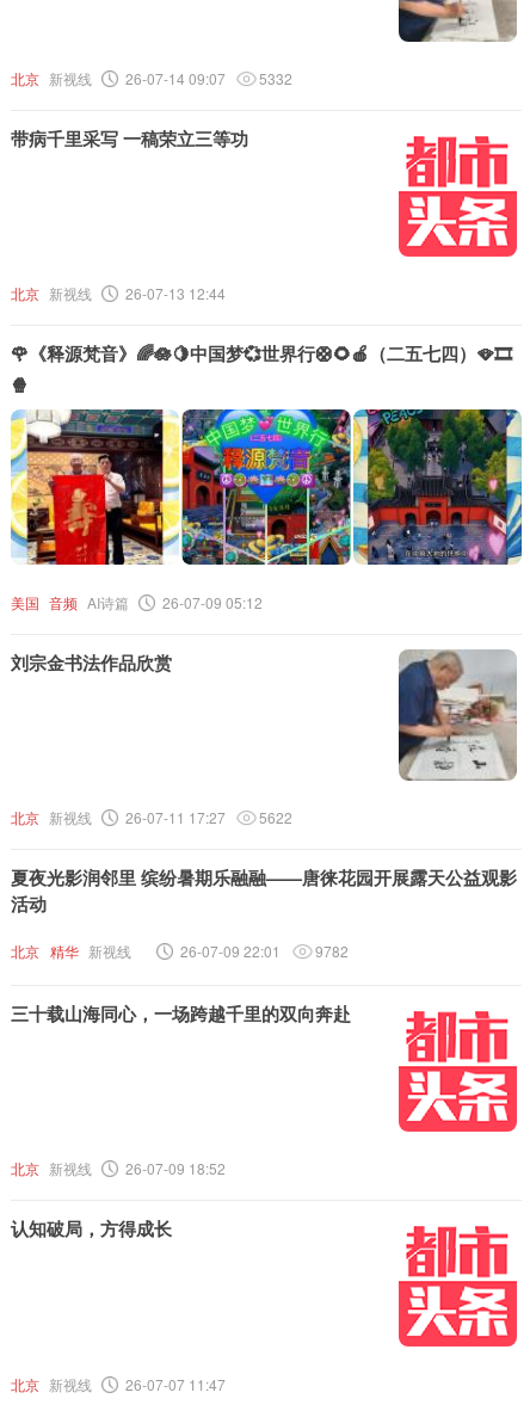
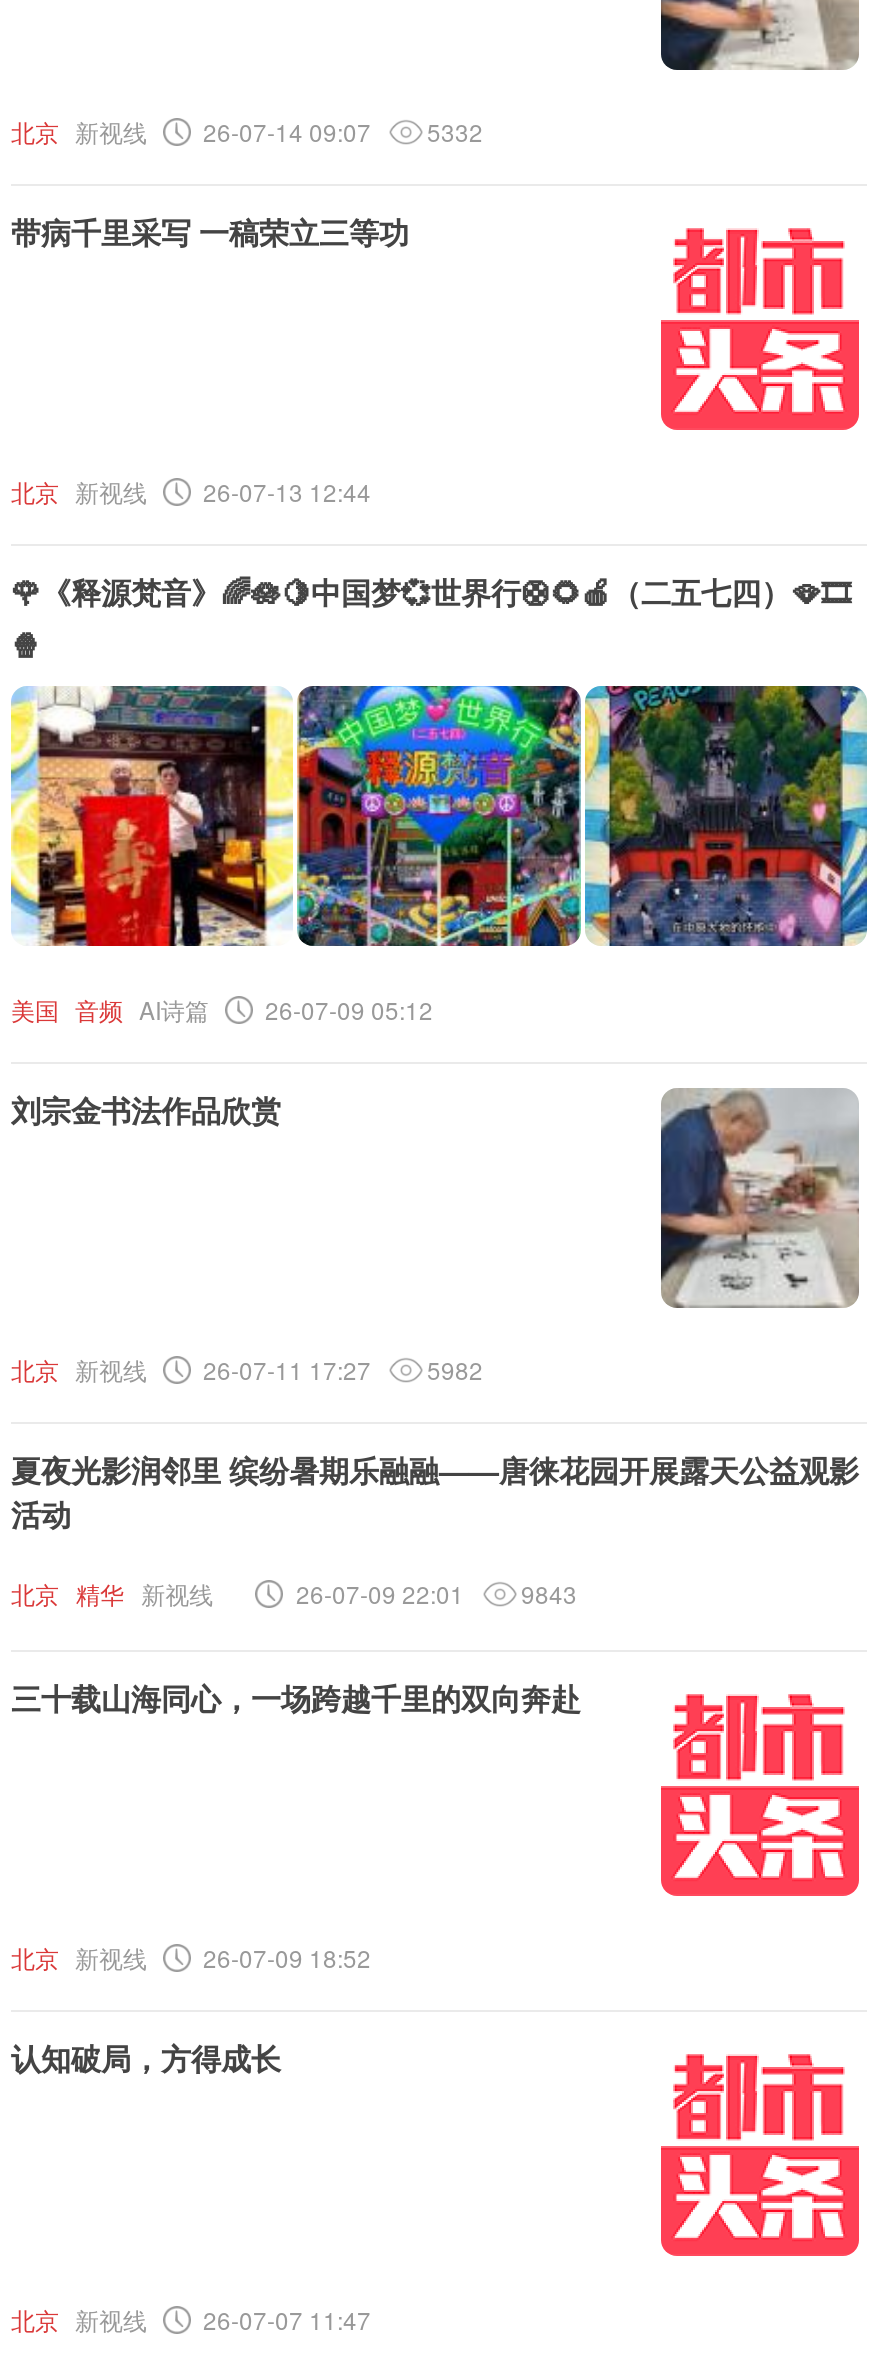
[11,807,292,827] 北京 新视线 26-07-11 17:27 5622 -> [11,1352,483,1386] 北京 新视线 26-07-11 17:27 5982
[181,941,349,961] 26-07-09 22:01 9782 -> [296,1576,577,1610] 26-07-09 22:01 9843

